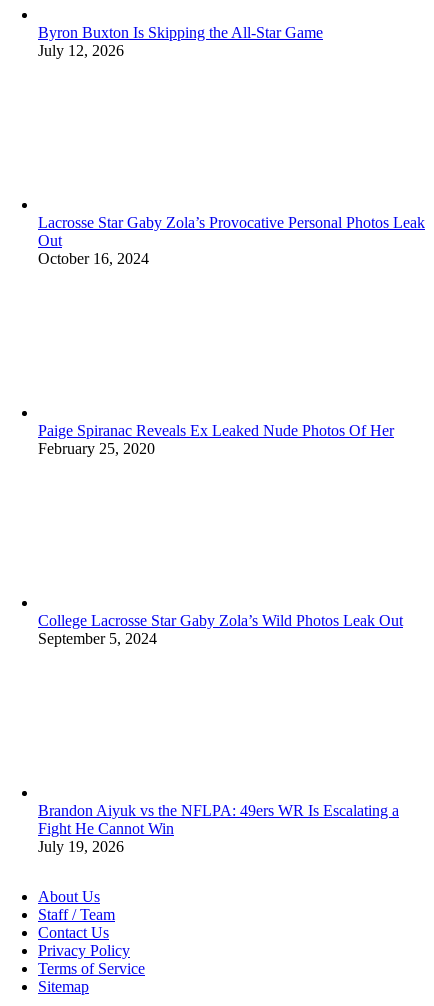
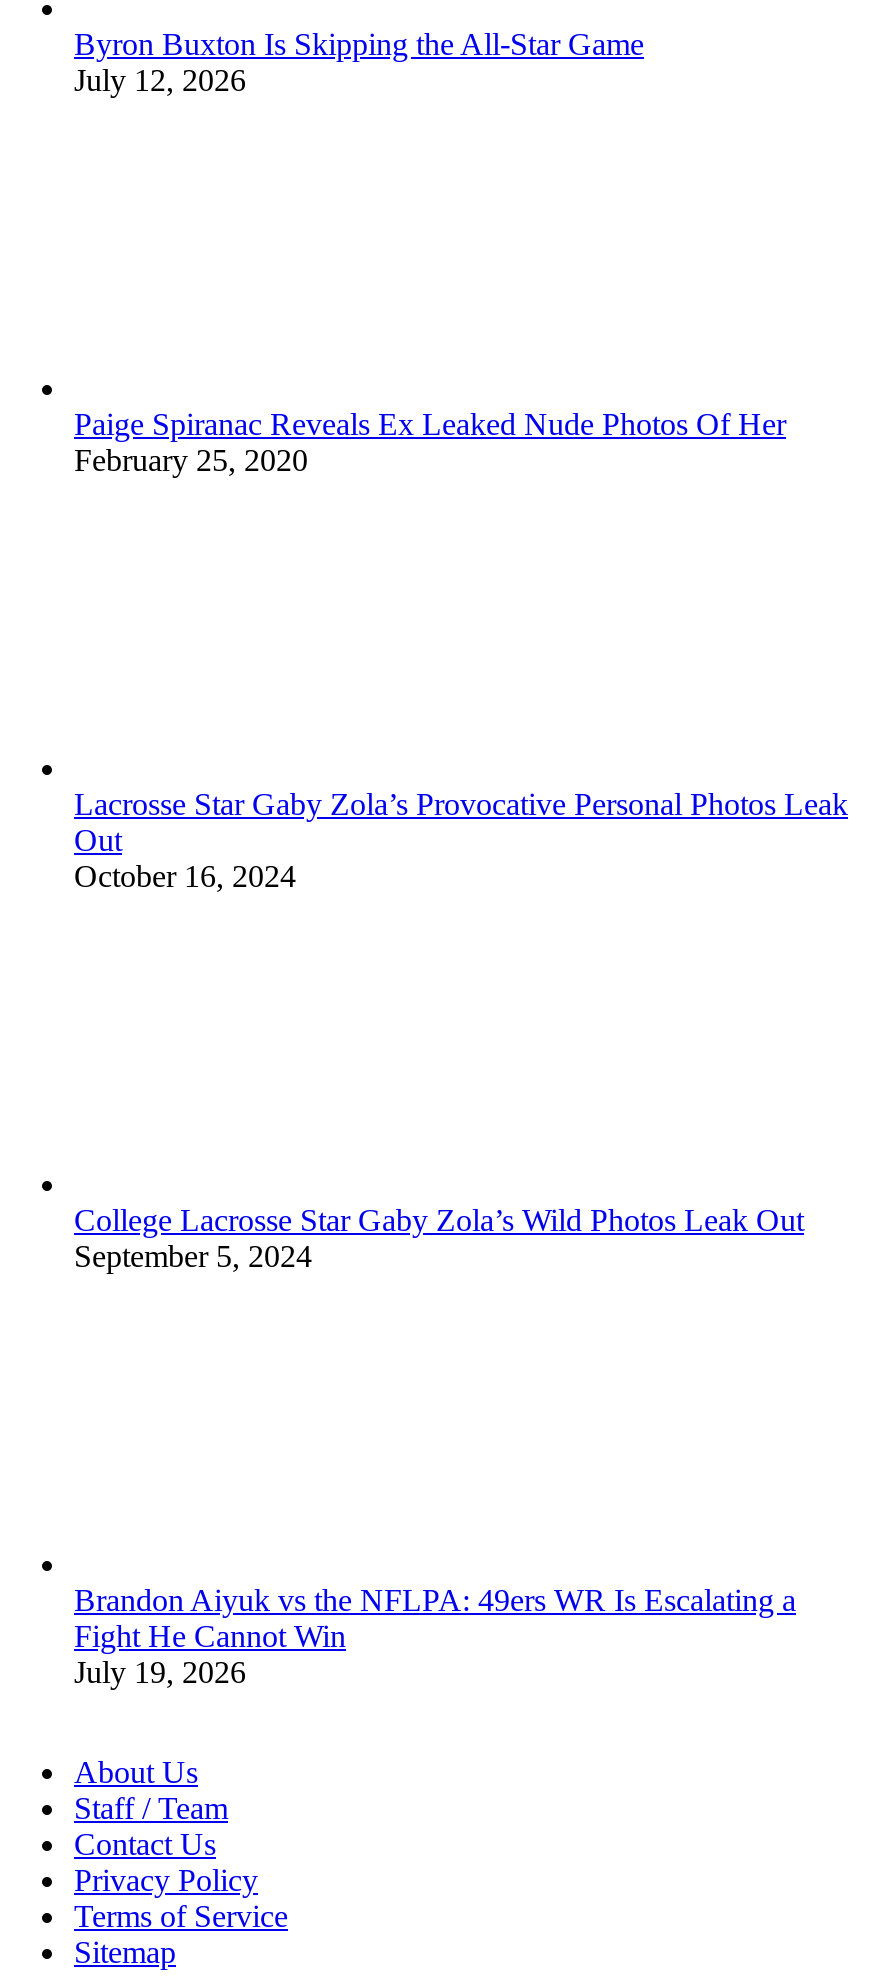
moved [38,214,425,267] -> [74,788,848,894]: Lacrosse Star Gaby Zola’s Provocative Personal Photos Leak | Out | October 16, 2024
moved [38,422,394,457] -> [74,408,786,478]: Paige Spiranac Reveals Ex Leaked Nude Photos Of Her | February 25, 2020

